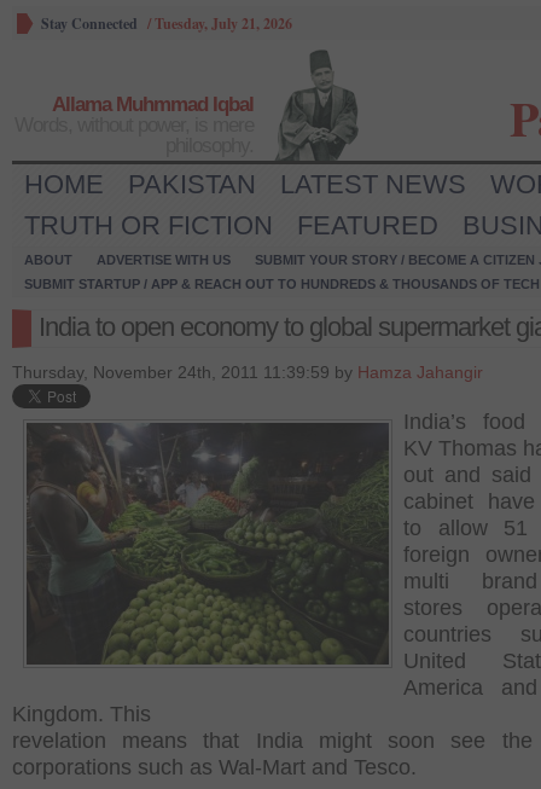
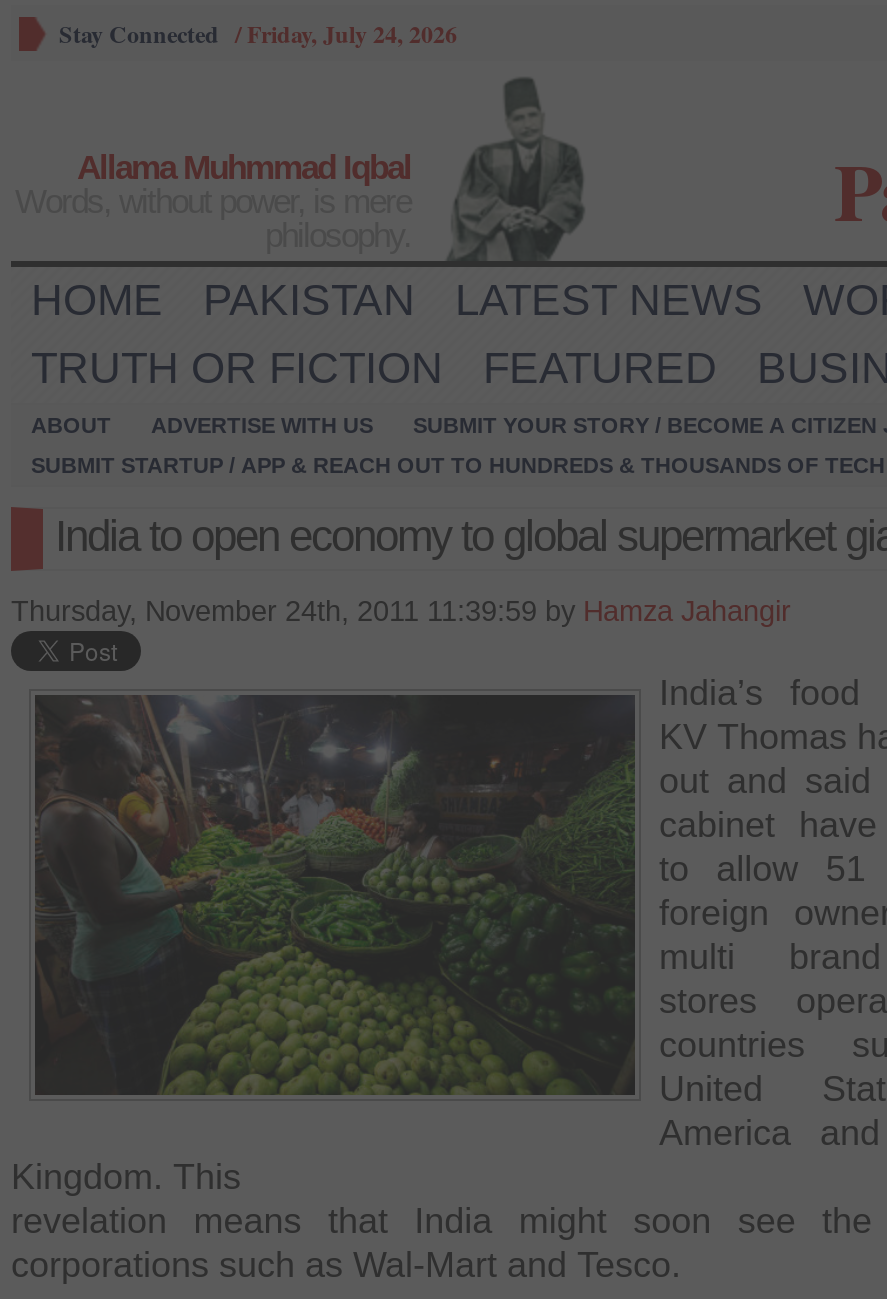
[41,13,292,34] Stay Connected / Tuesday, July 21, 2026 -> [59,17,457,51] Stay Connected / Friday, July 24, 2026

